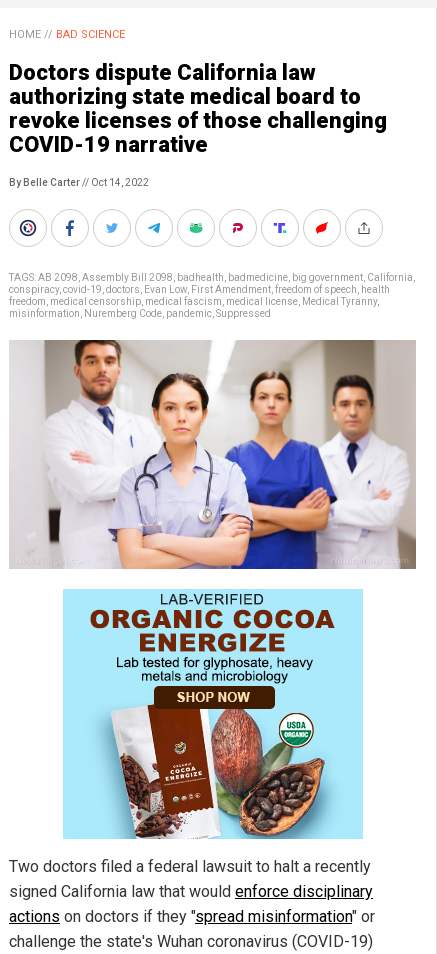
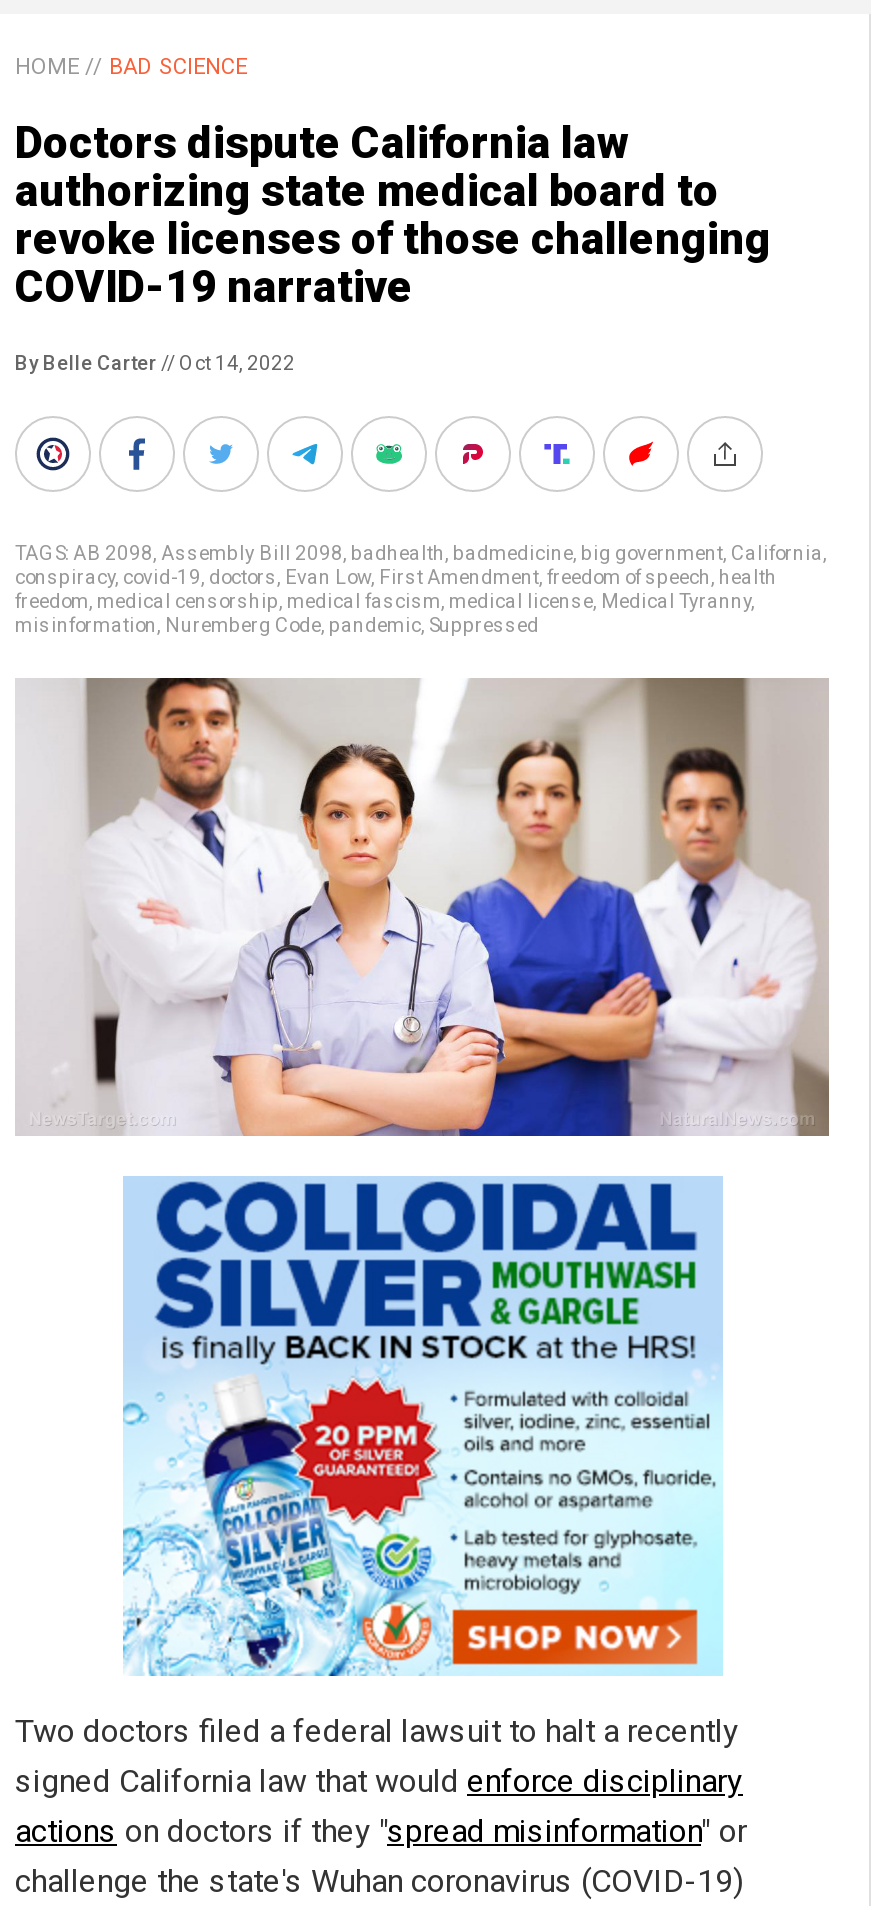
[63,592,362,840] [image] -> [125,1180,719,1678] [image]

